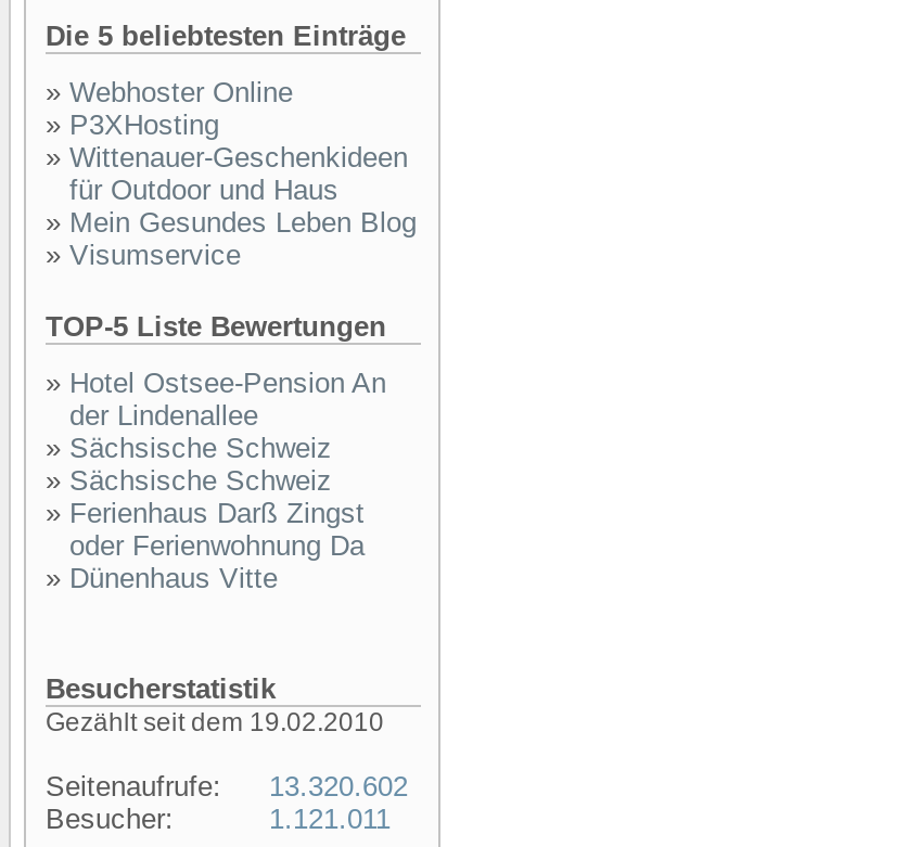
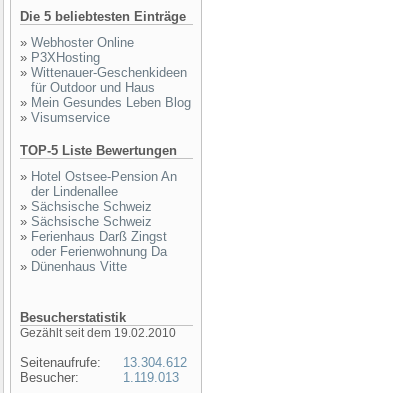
[46,770,408,803] Seitenaufrufe: 13.320.602 -> [20,355,187,370] Seitenaufrufe: 13.304.612
[269,803,391,835] 1.121.011 -> [123,370,179,385] 1.119.013

